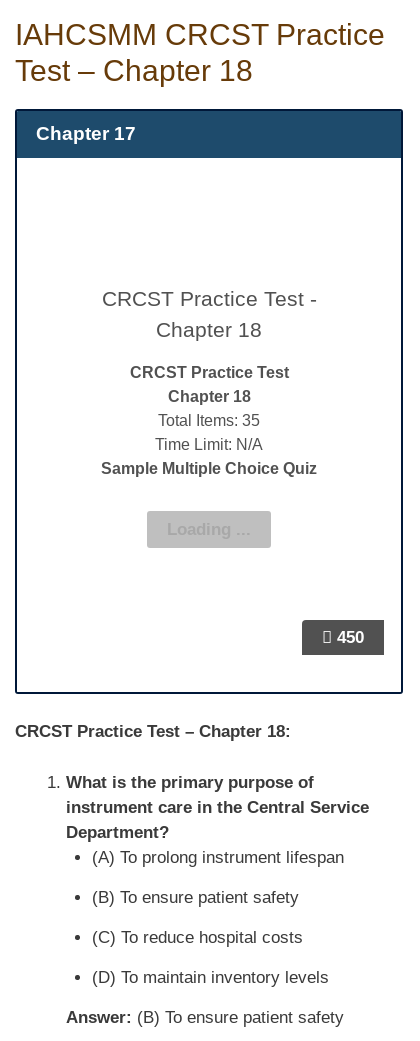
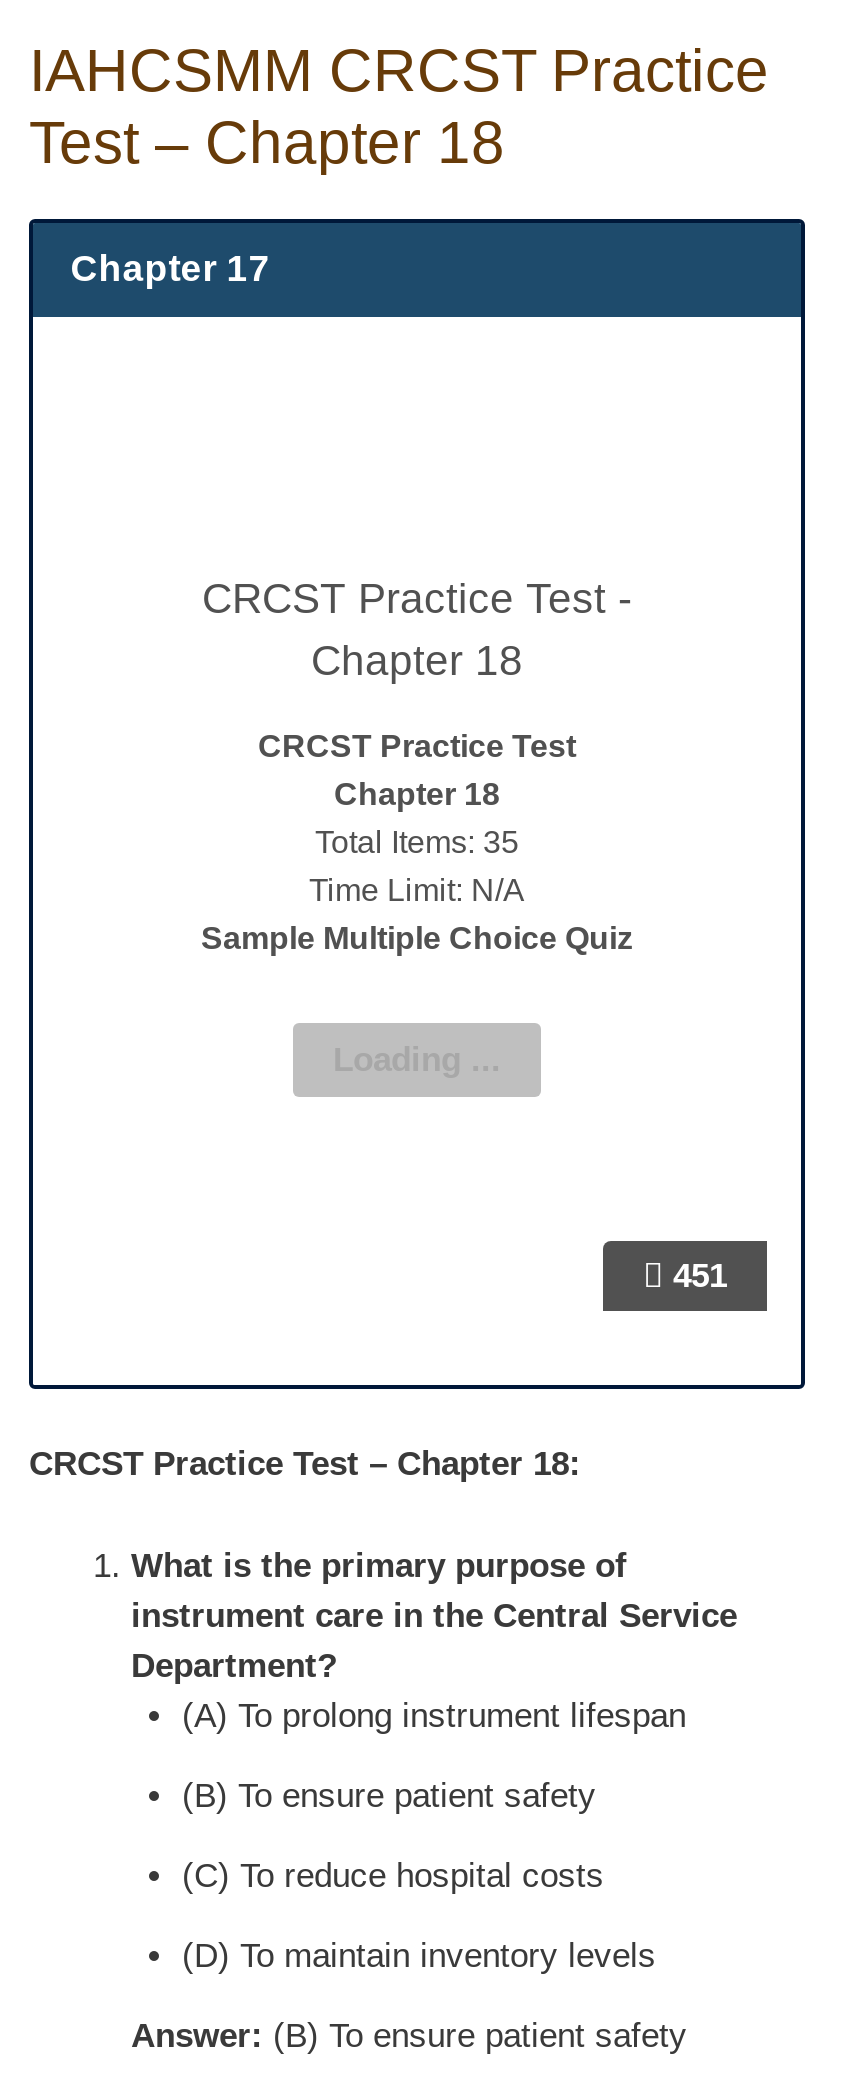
[332,628,364,647] 450 -> [663,1256,727,1294] 451

